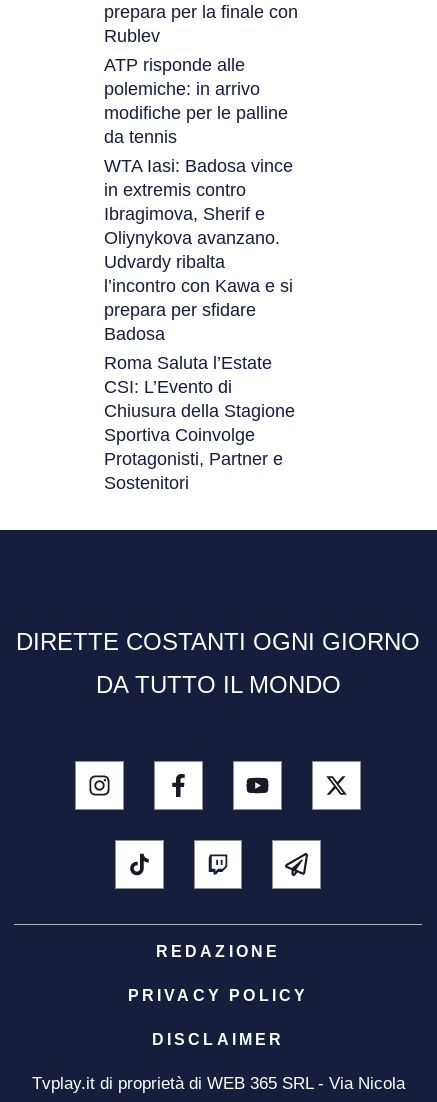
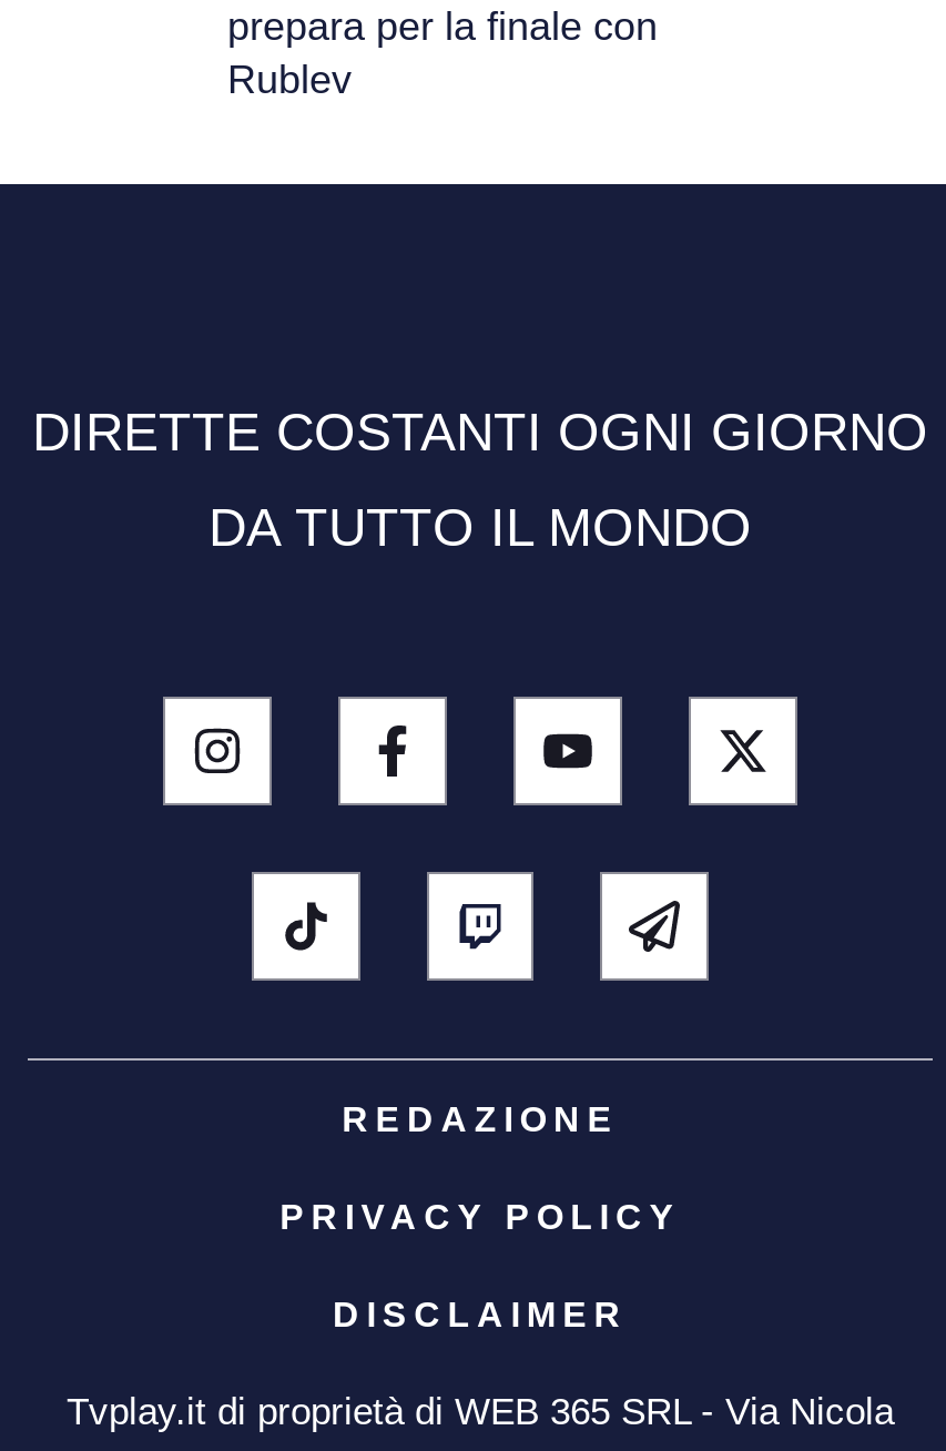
[104,55,295,493] ATP risponde alle | polemiche: in arrivo | modifiche per le palline | da tennis | WTA Iasi: Badosa vince | in extremis contro | Ibragimova, Sherif e | Oliynykova avanzano. | Udvardy ribalta | l’incontro con Kawa e si | prepara per sfidare | Badosa | Roma Saluta l’Estate | CSI: L’Evento di | Chiusura della Stagione | Sportiva Coinvolge | Protagonisti, Partner e | Sostenitori -> none

